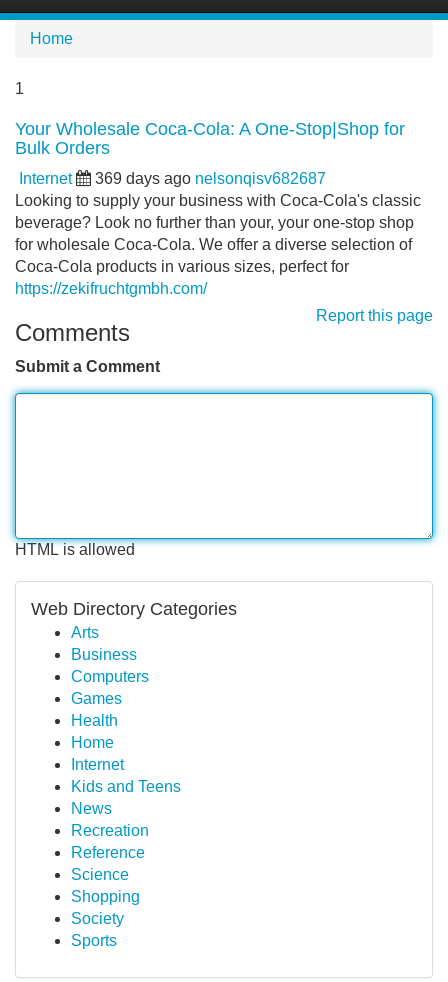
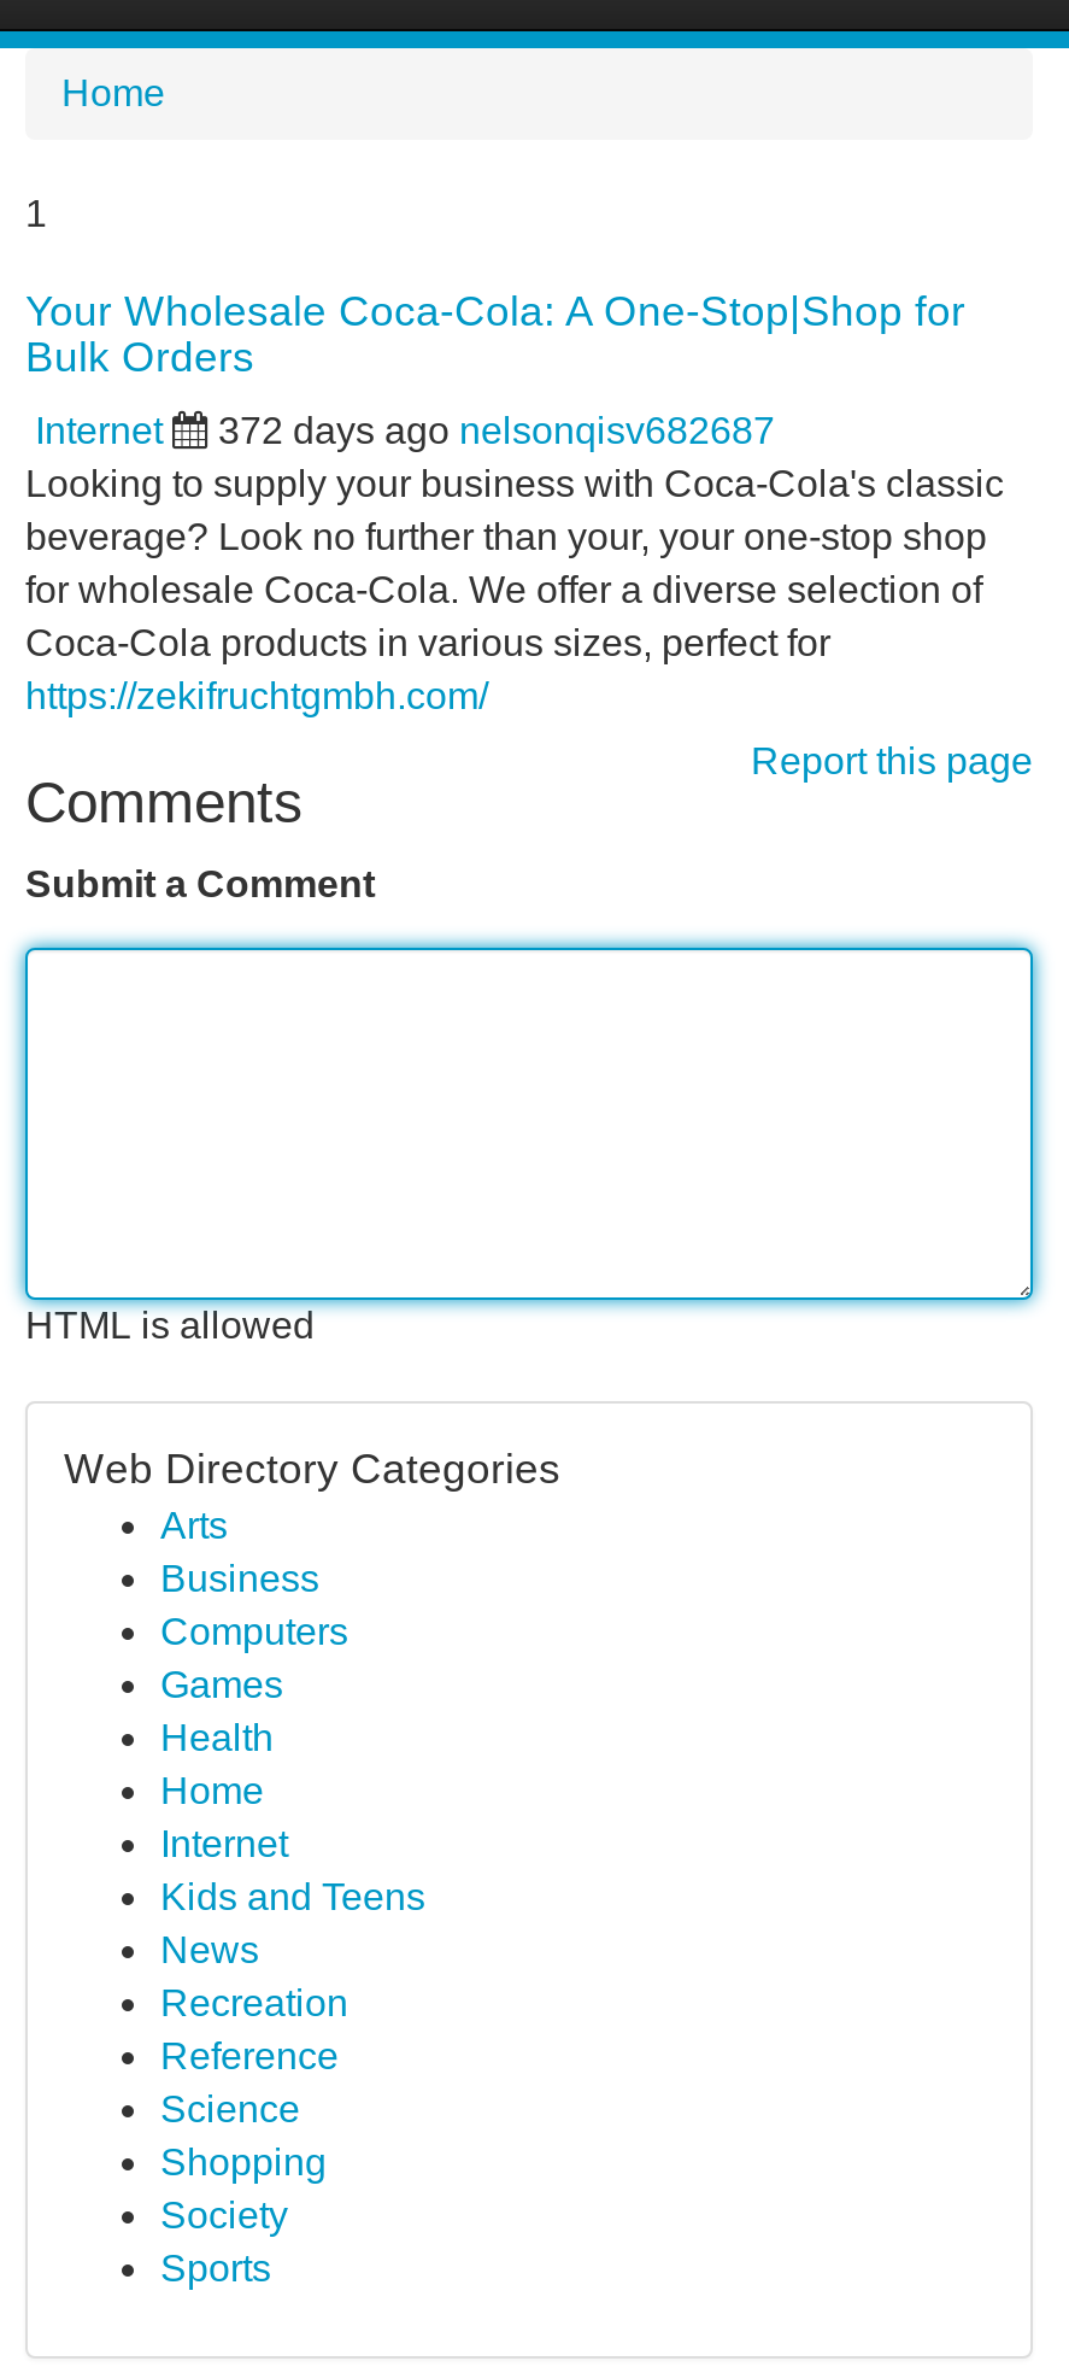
[95,170,326,187] 369 days ago nelsonqisv682687 -> [218,410,775,451] 372 days ago nelsonqisv682687

